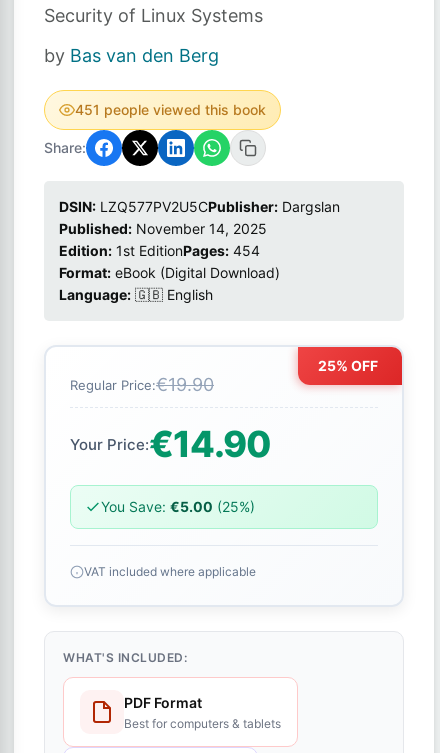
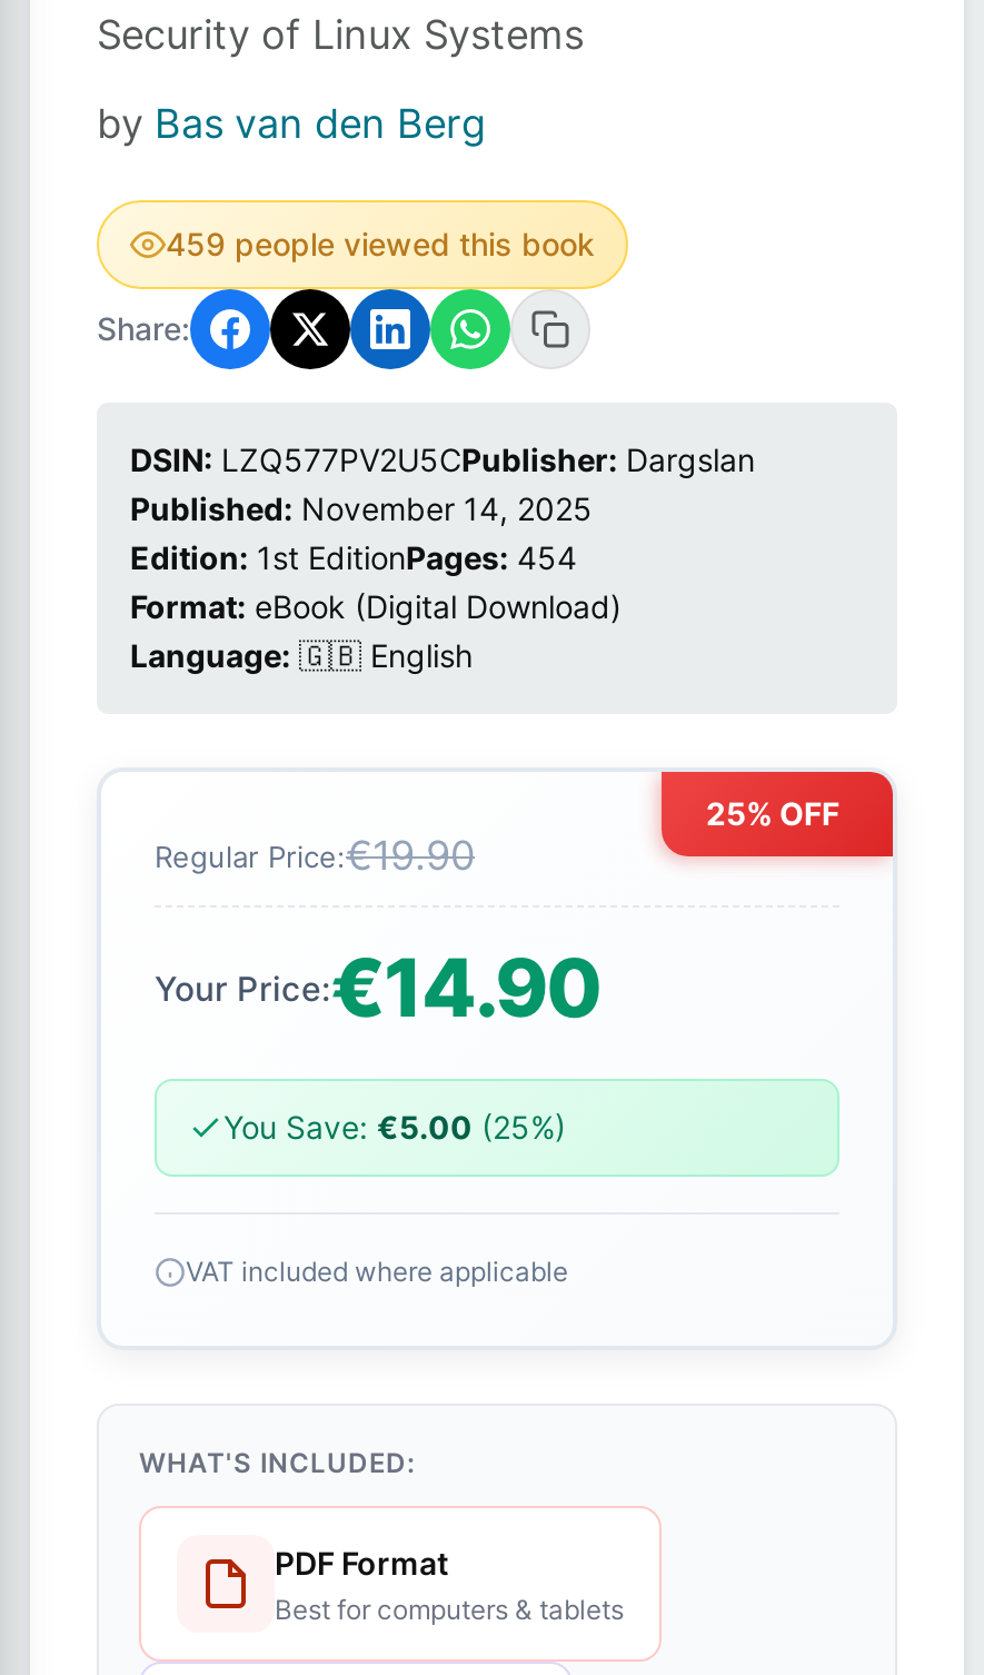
[75,101,266,118] 451 people viewed this book -> [166,225,595,262] 459 people viewed this book

